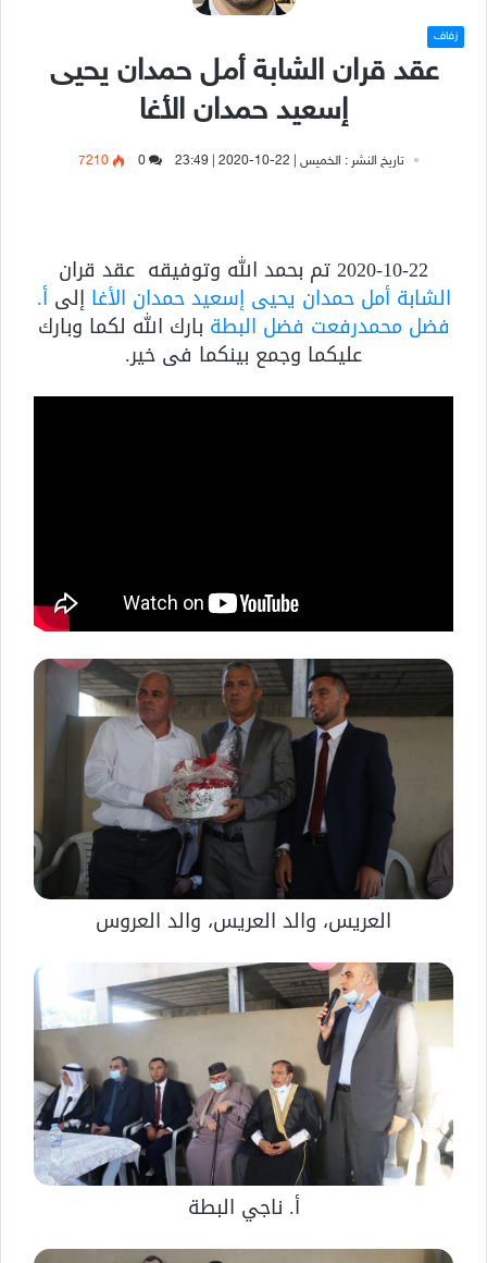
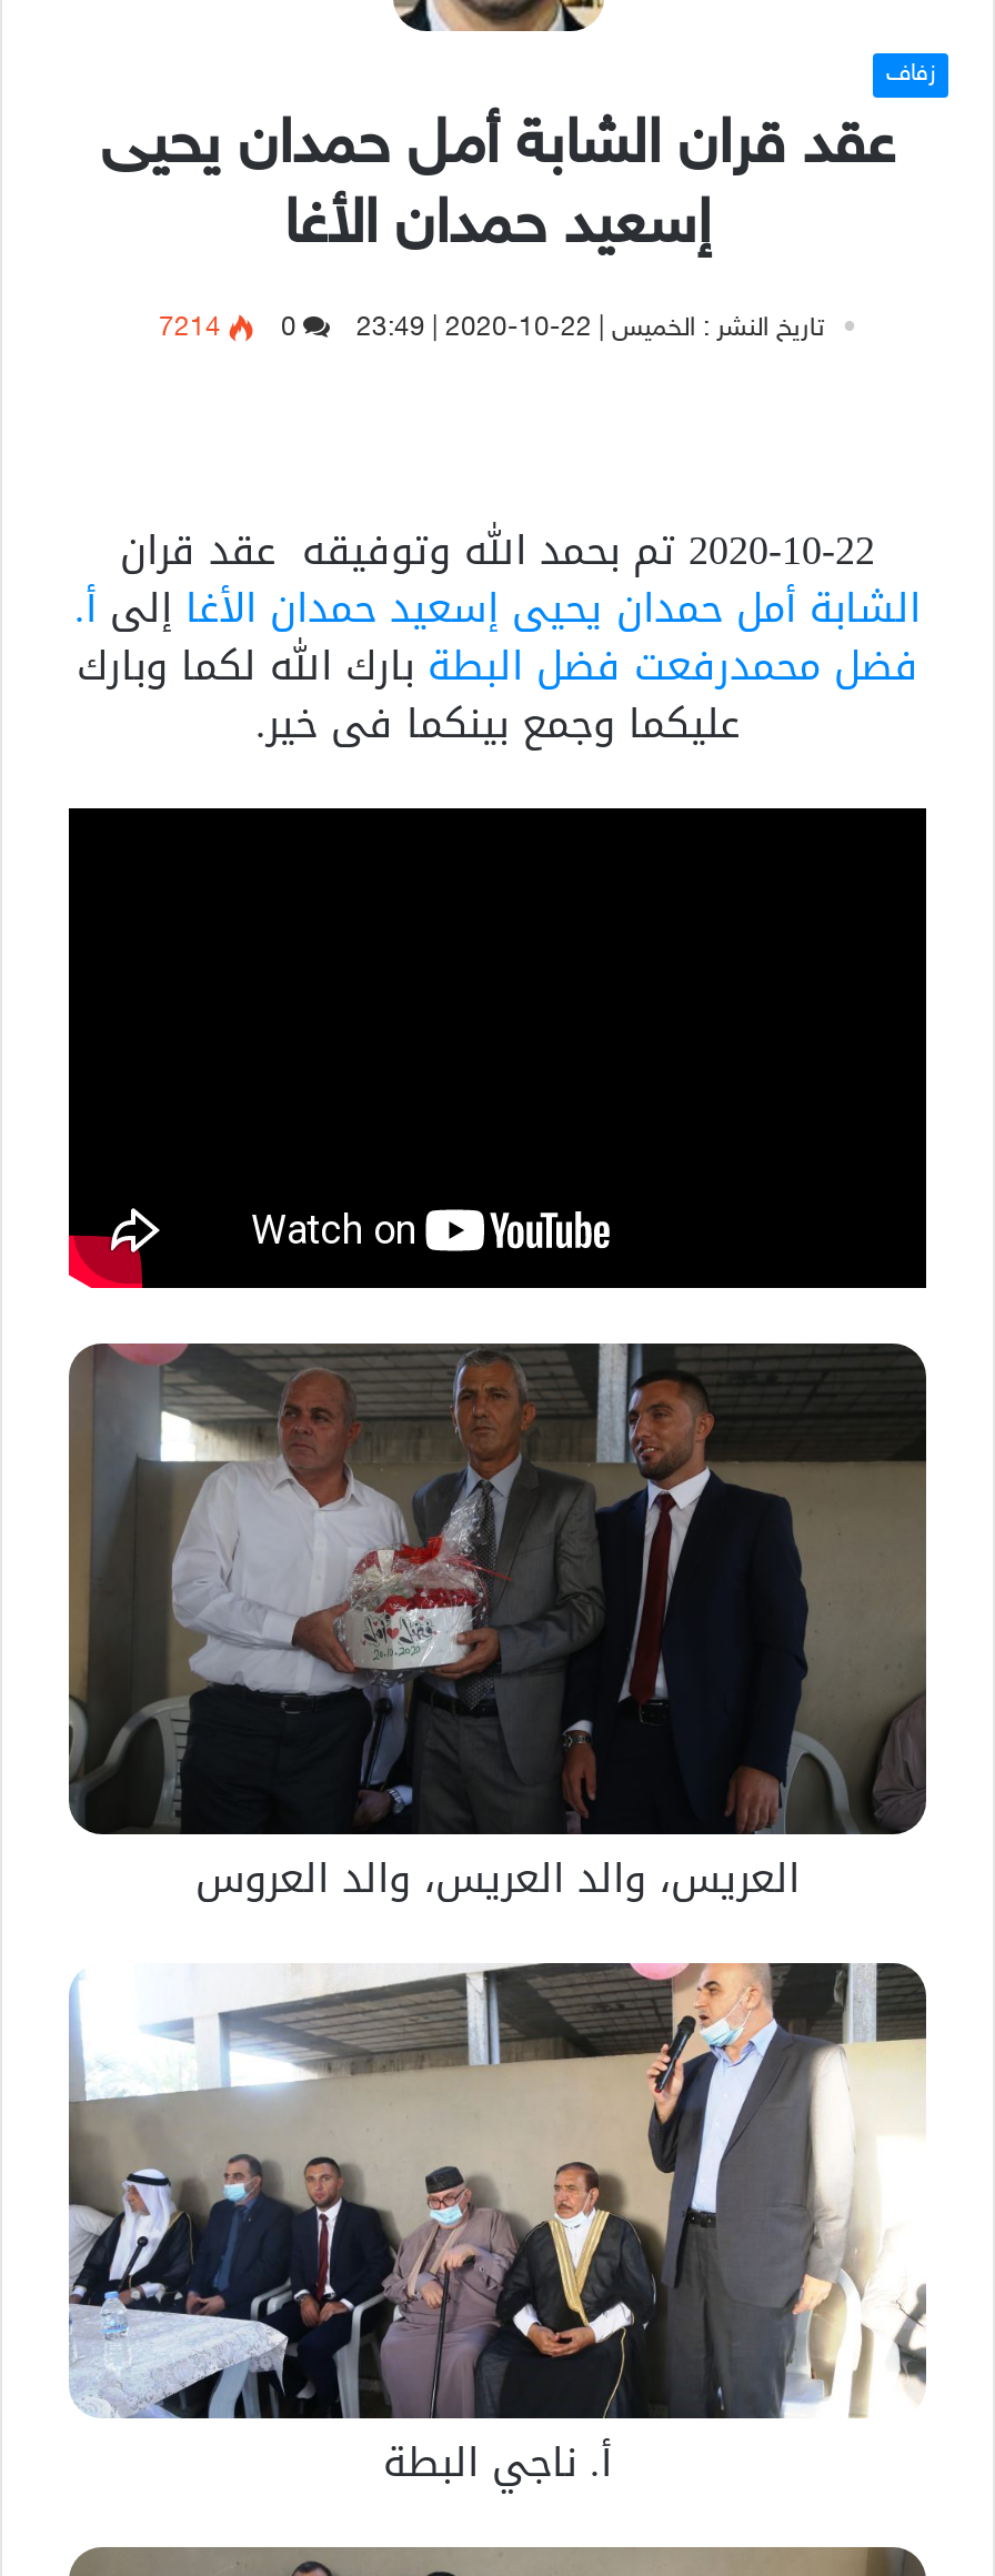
[78,154,108,169] 7210 -> [159,313,221,344] 7214

